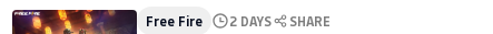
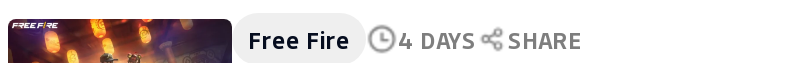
[146,12,331,30] Free Fire 2 DAYS SHARE -> [248,23,582,55] Free Fire 4 DAYS SHARE

